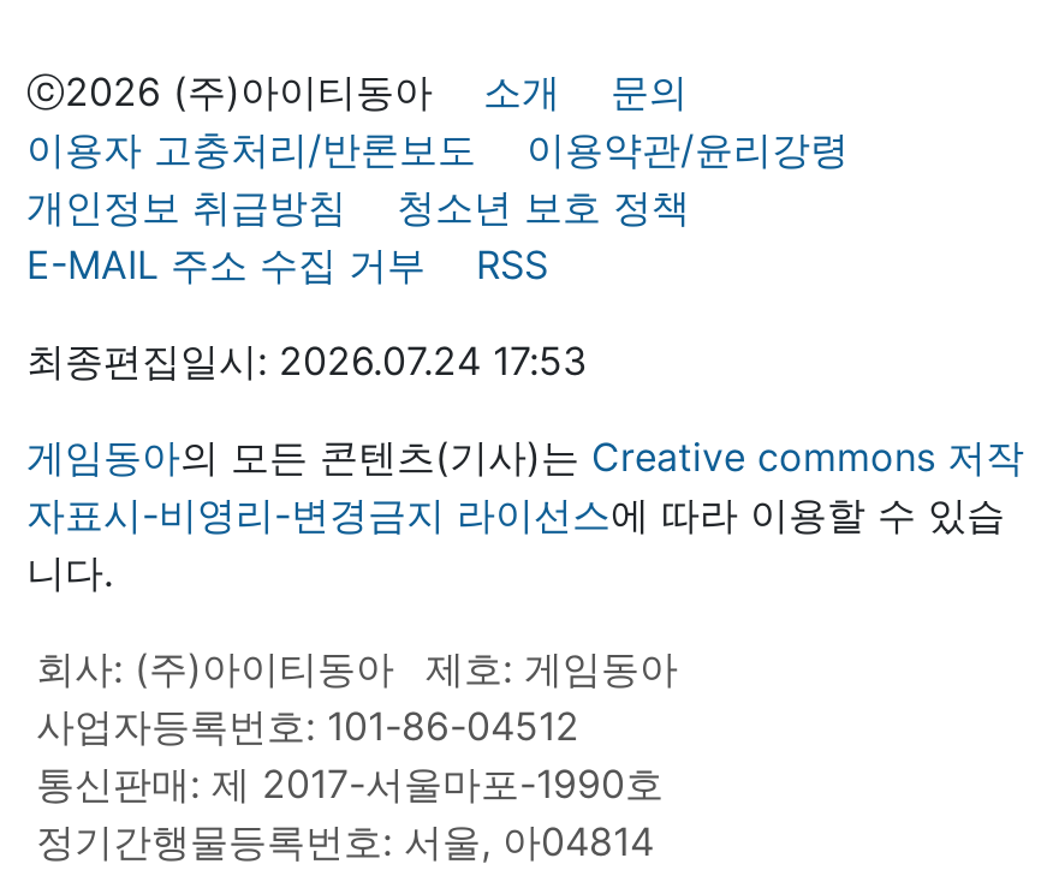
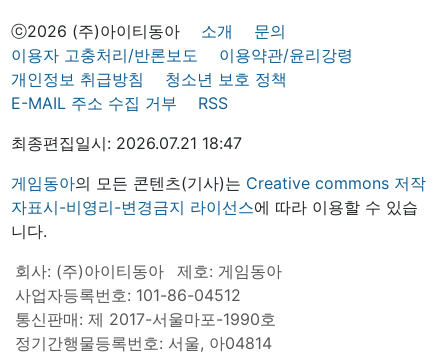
[26,335,587,383] 최종편집일시: 2026.07.24 17:53 -> [11,132,242,152] 최종편집일시: 2026.07.21 18:47

